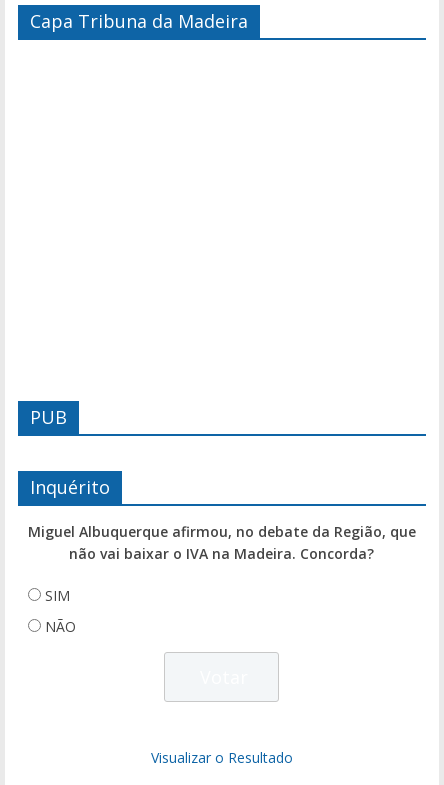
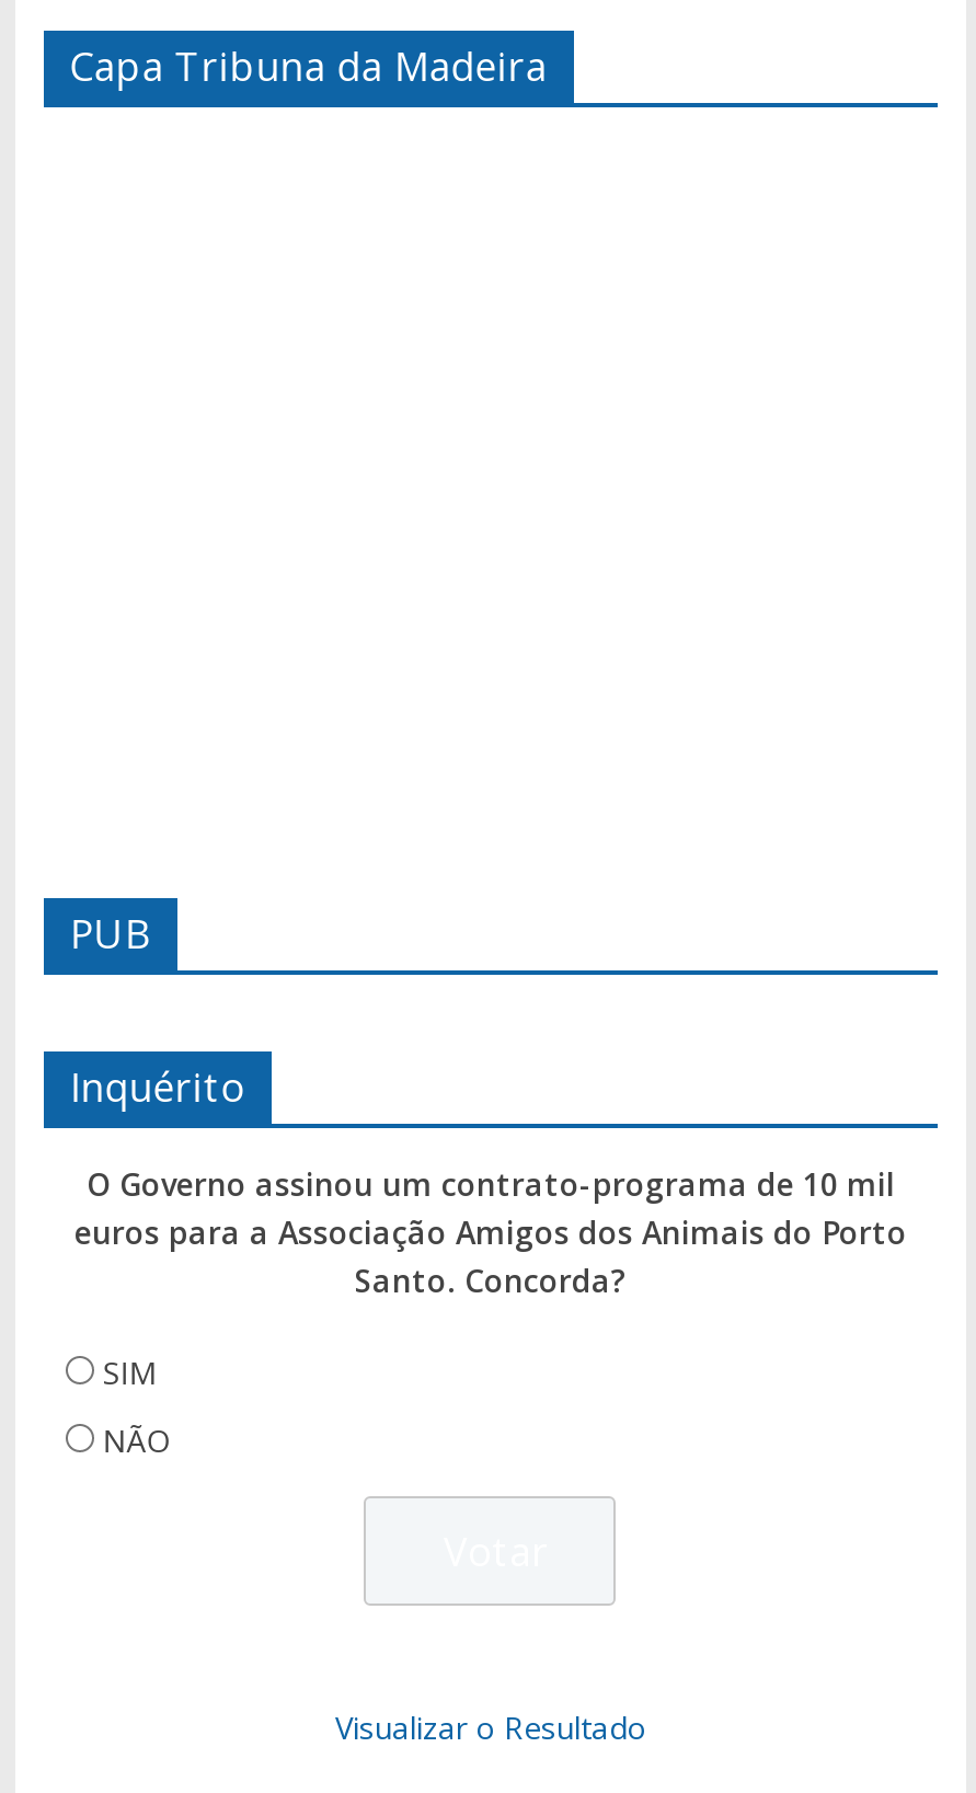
[28,522,416,563] Miguel Albuquerque afirmou, no debate da Região, que | não vai baixar o IVA na Madeira. Concorda? -> [74,1164,907,1302] O Governo assinou um contrato-programa de 10 mil | euros para a Associação Amigos dos Animais do Porto | Santo. Concorda?

